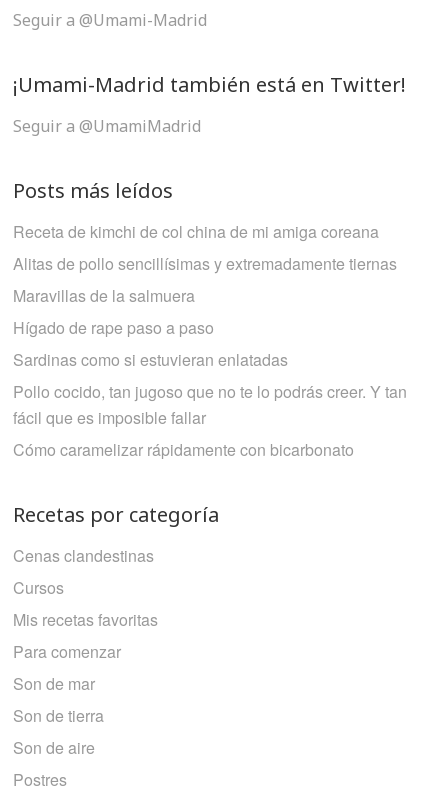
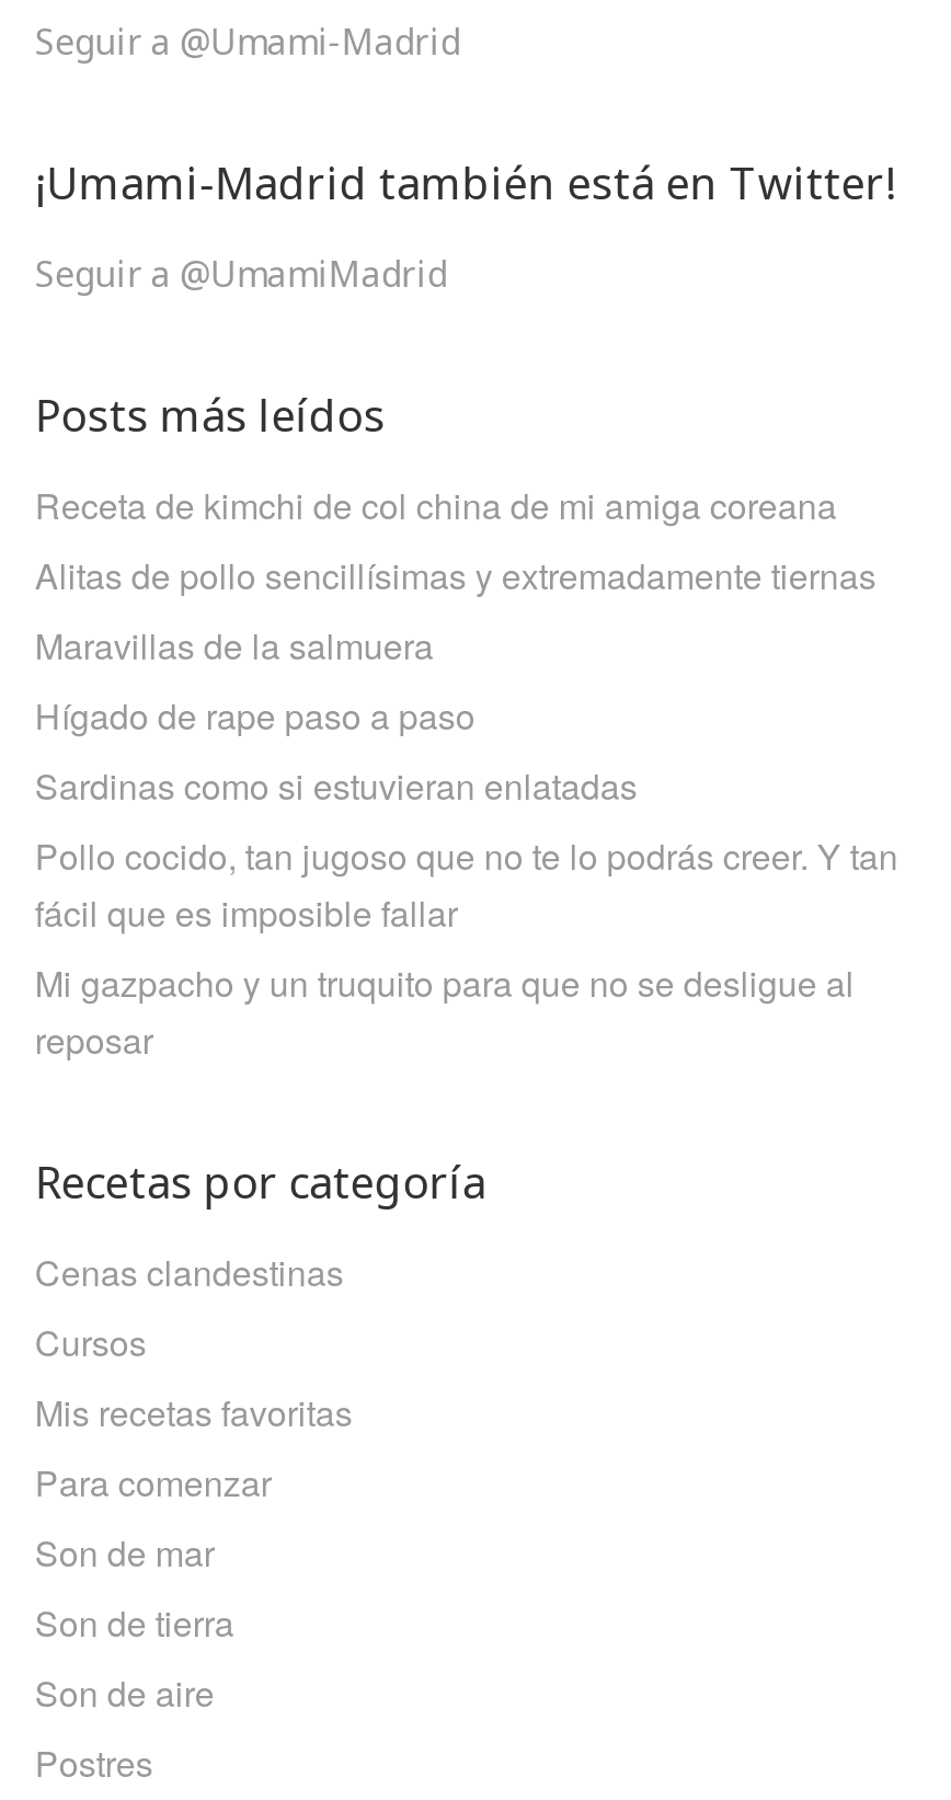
[13,438,354,461] Cómo caramelizar rápidamente con bicarbonato -> [35,957,854,1064] Mi gazpacho y un truquito para que no se desligue al | reposar

